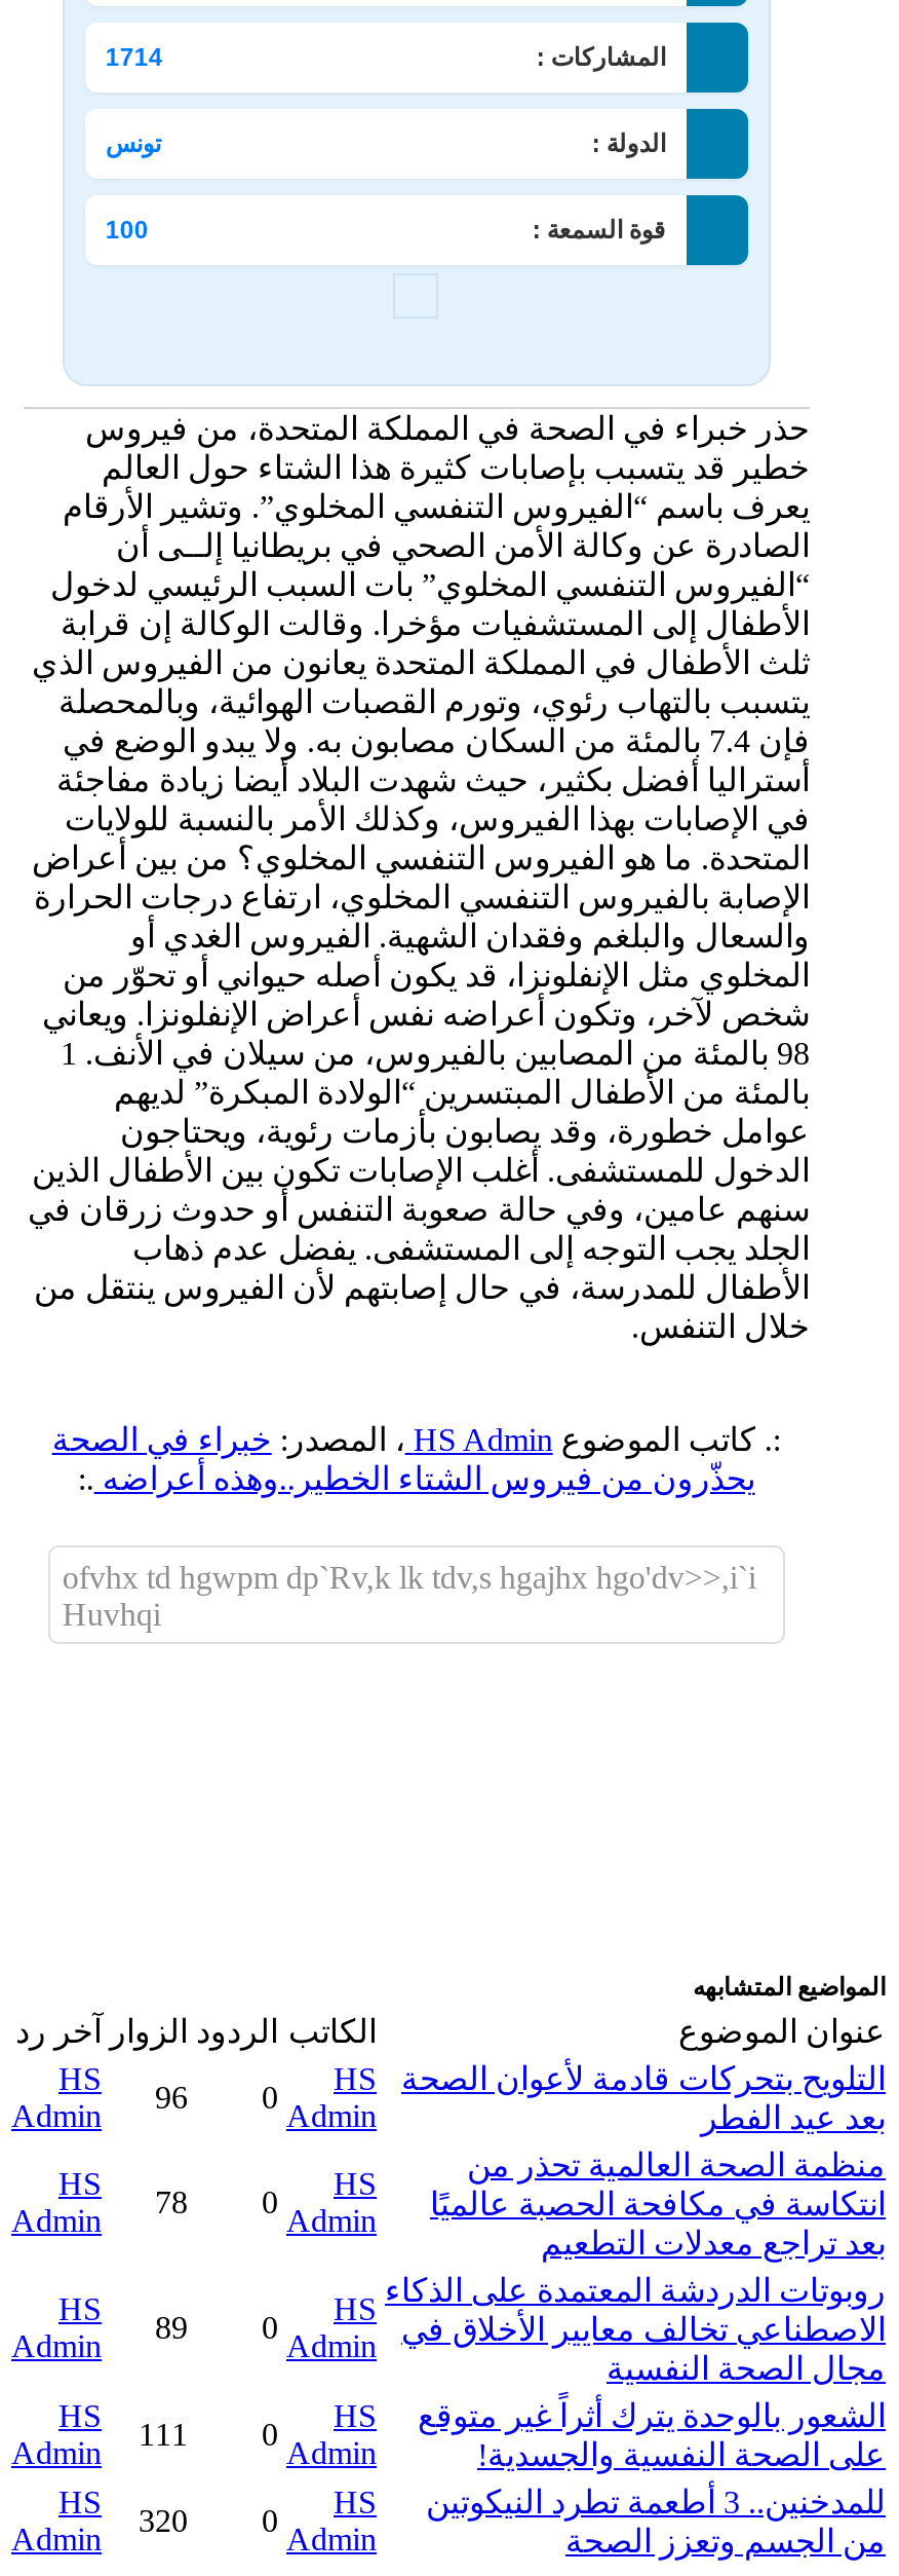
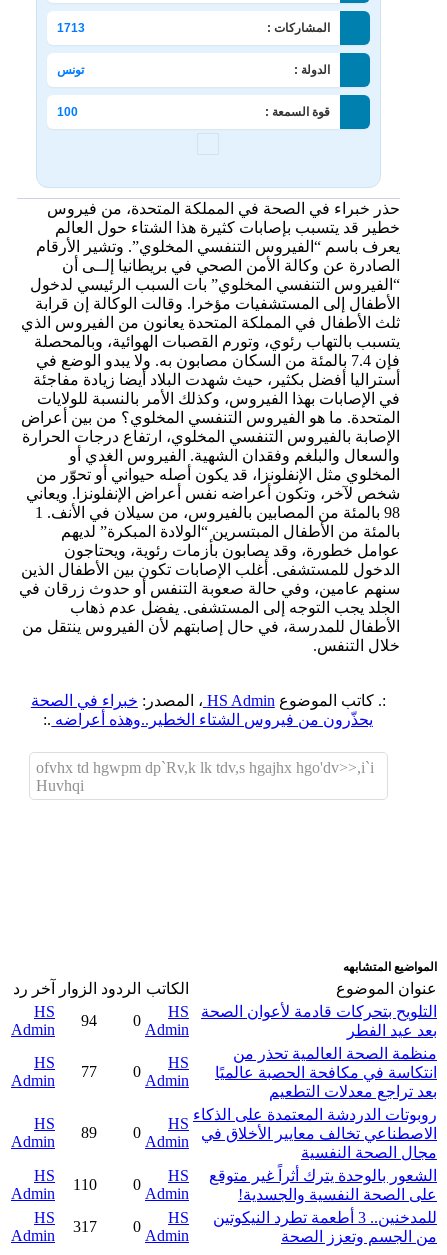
[105,43,163,72] 1714 -> [57,21,85,35] 1713
[155,2079,188,2114] 96 -> [81,1012,97,1029] 94
[155,2184,188,2219] 78 -> [81,1063,97,1080] 77
[139,2416,188,2451] 111 -> [73,1176,97,1193] 110
[139,2503,188,2538] 320 -> [73,1218,97,1235] 317

